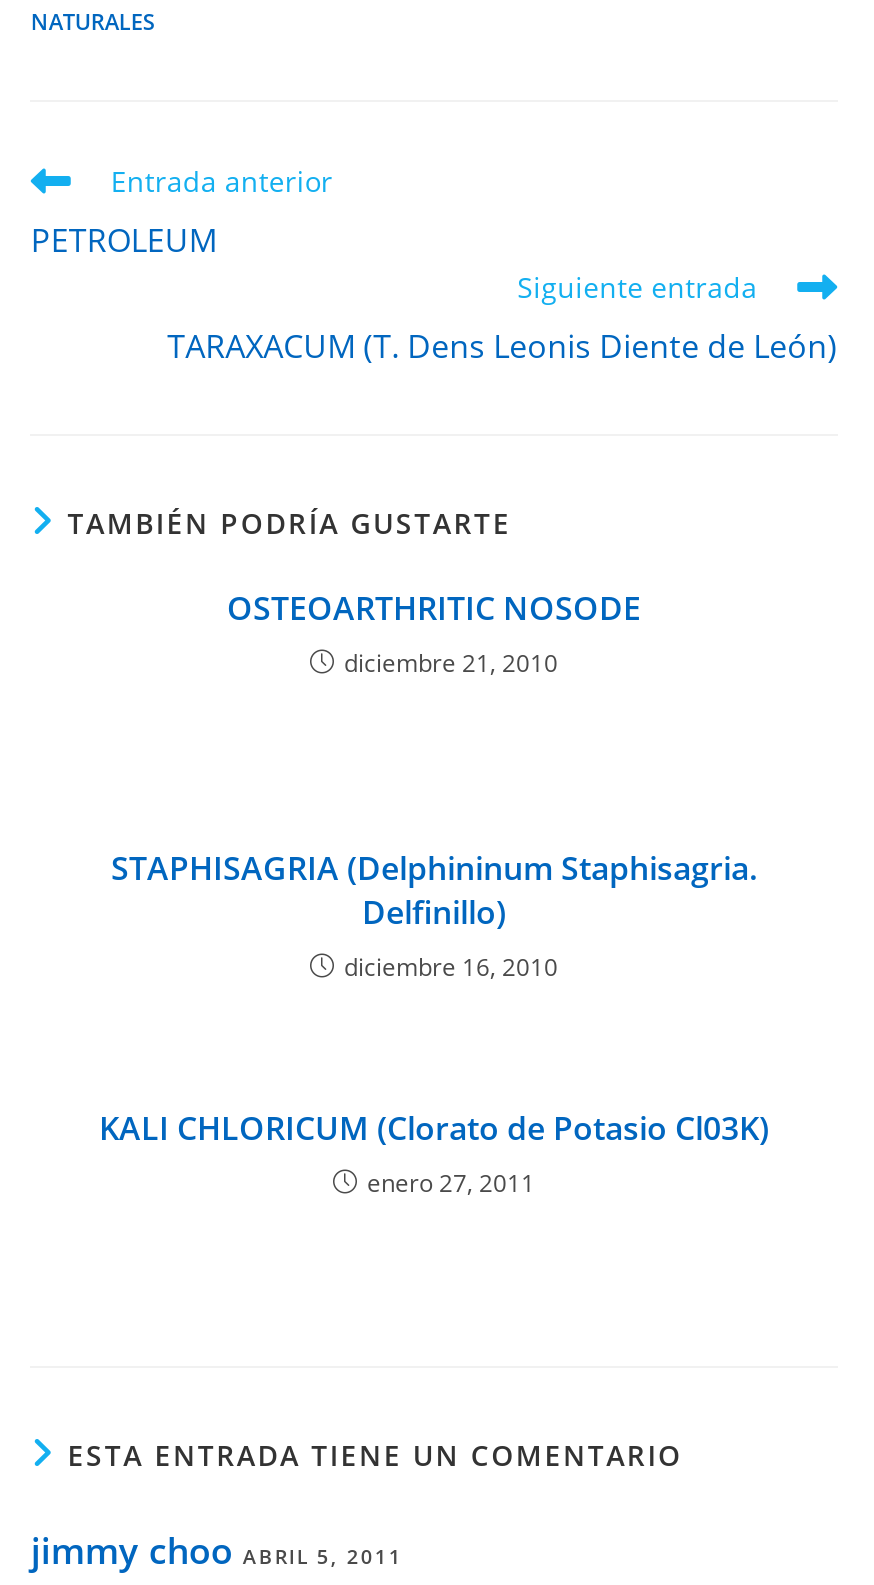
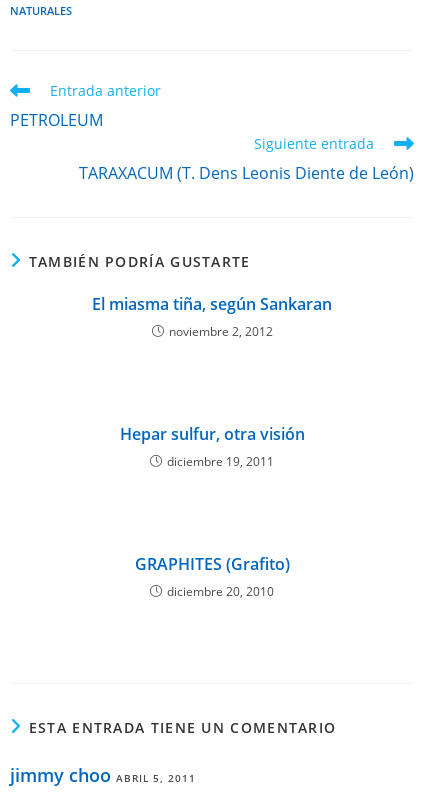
[227,586,641,680] OSTEOARTHRITIC NOSODE | diciembre 21, 2010 -> [92,293,332,340] El miasma tiña, según Sankaran | noviembre 2, 2012
[111,846,757,984] STAPHISAGRIA (Delphininum Staphisagria. | Delfinillo) | diciembre 16, 2010 -> [119,423,304,470] Hepar sulfur, otra visión | diciembre 19, 2011
[99,1106,769,1200] KALI CHLORICUM (Clorato de Potasio Cl03K) | enero 27, 2011 -> [134,553,289,600] GRAPHITES (Grafito) | diciembre 20, 2010

